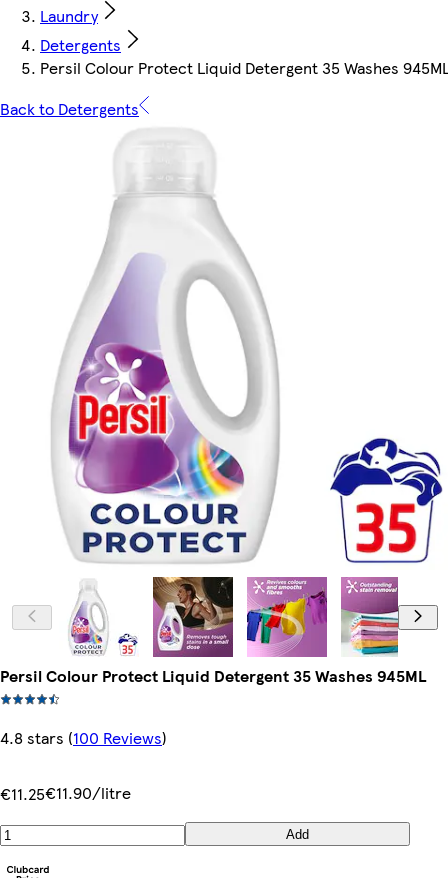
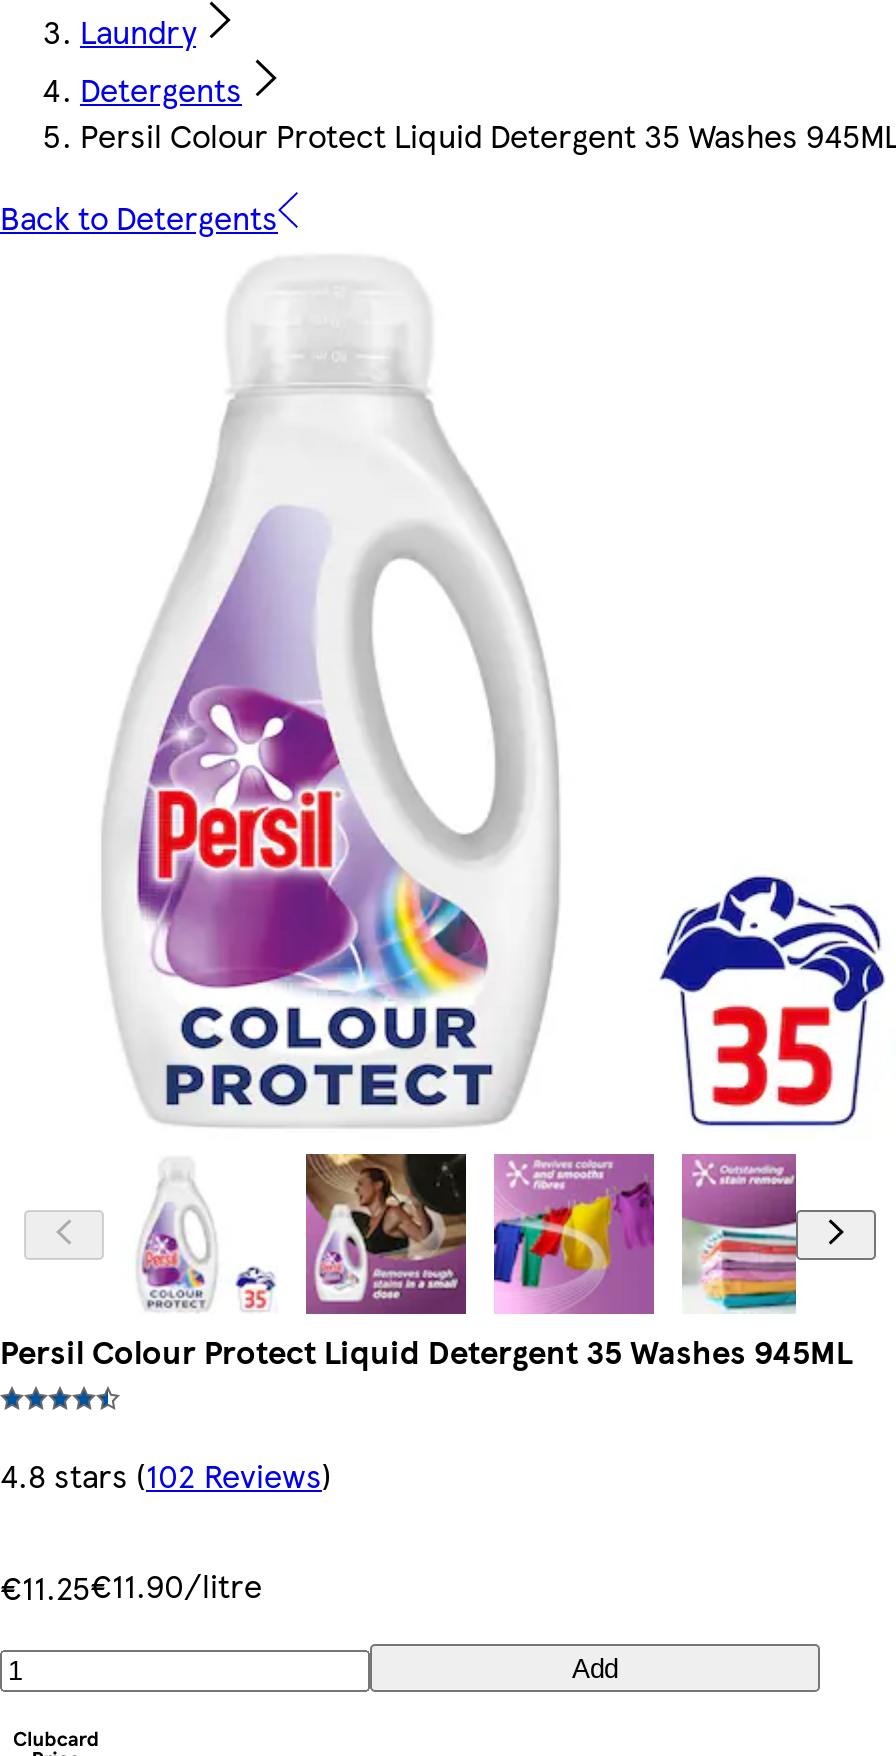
[0,726,167,749] 4.8 stars (100 Reviews) -> [0,1452,332,1498] 4.8 stars (102 Reviews)

